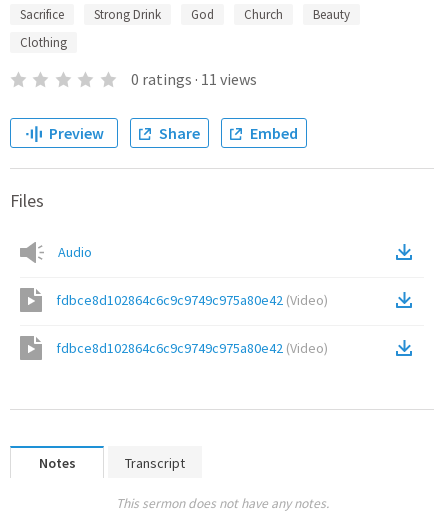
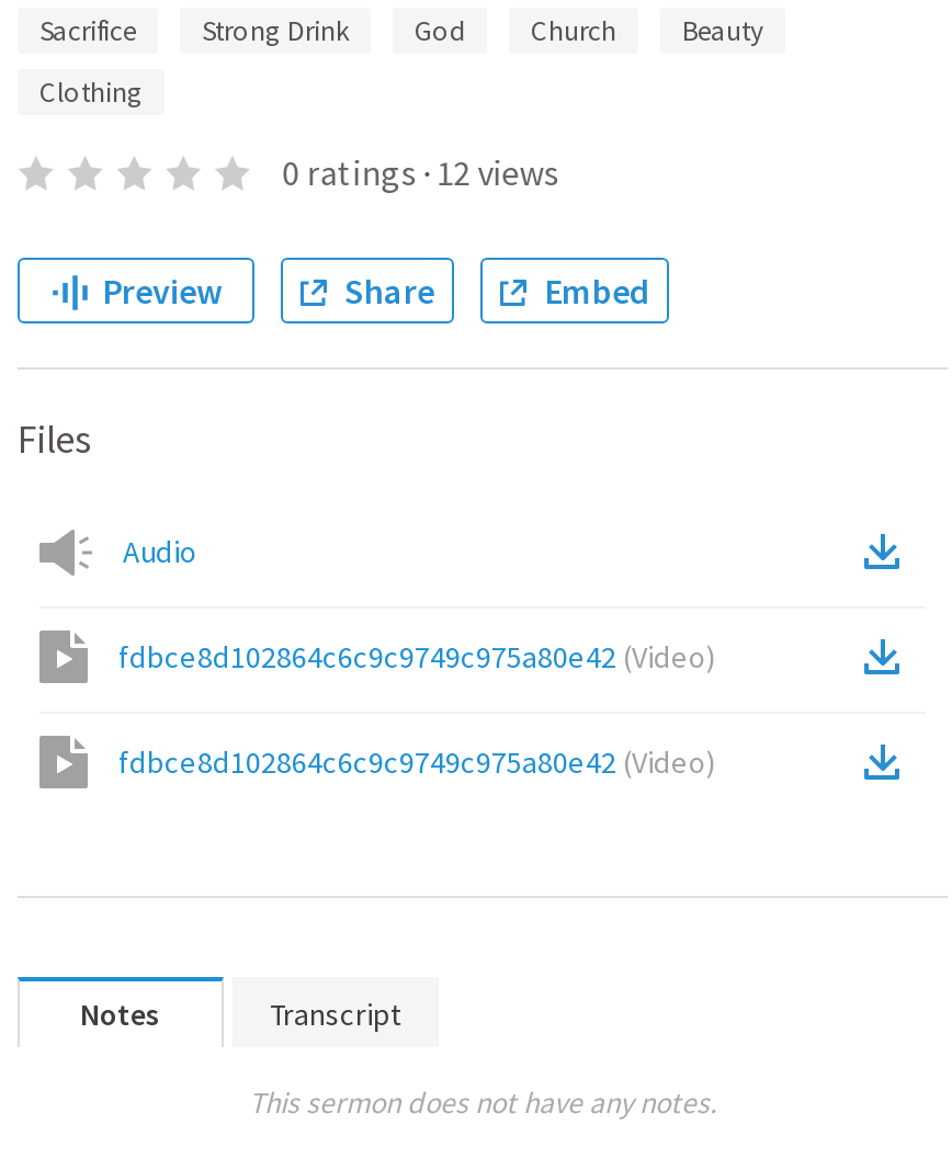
[131,69,257,89] 0 ratings · 11 views -> [282,150,559,194] 0 ratings · 12 views

